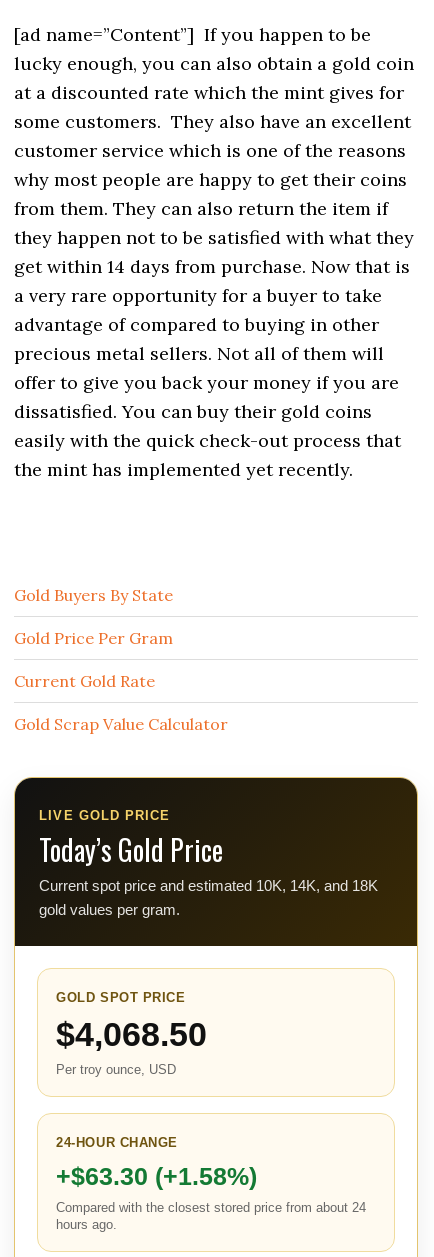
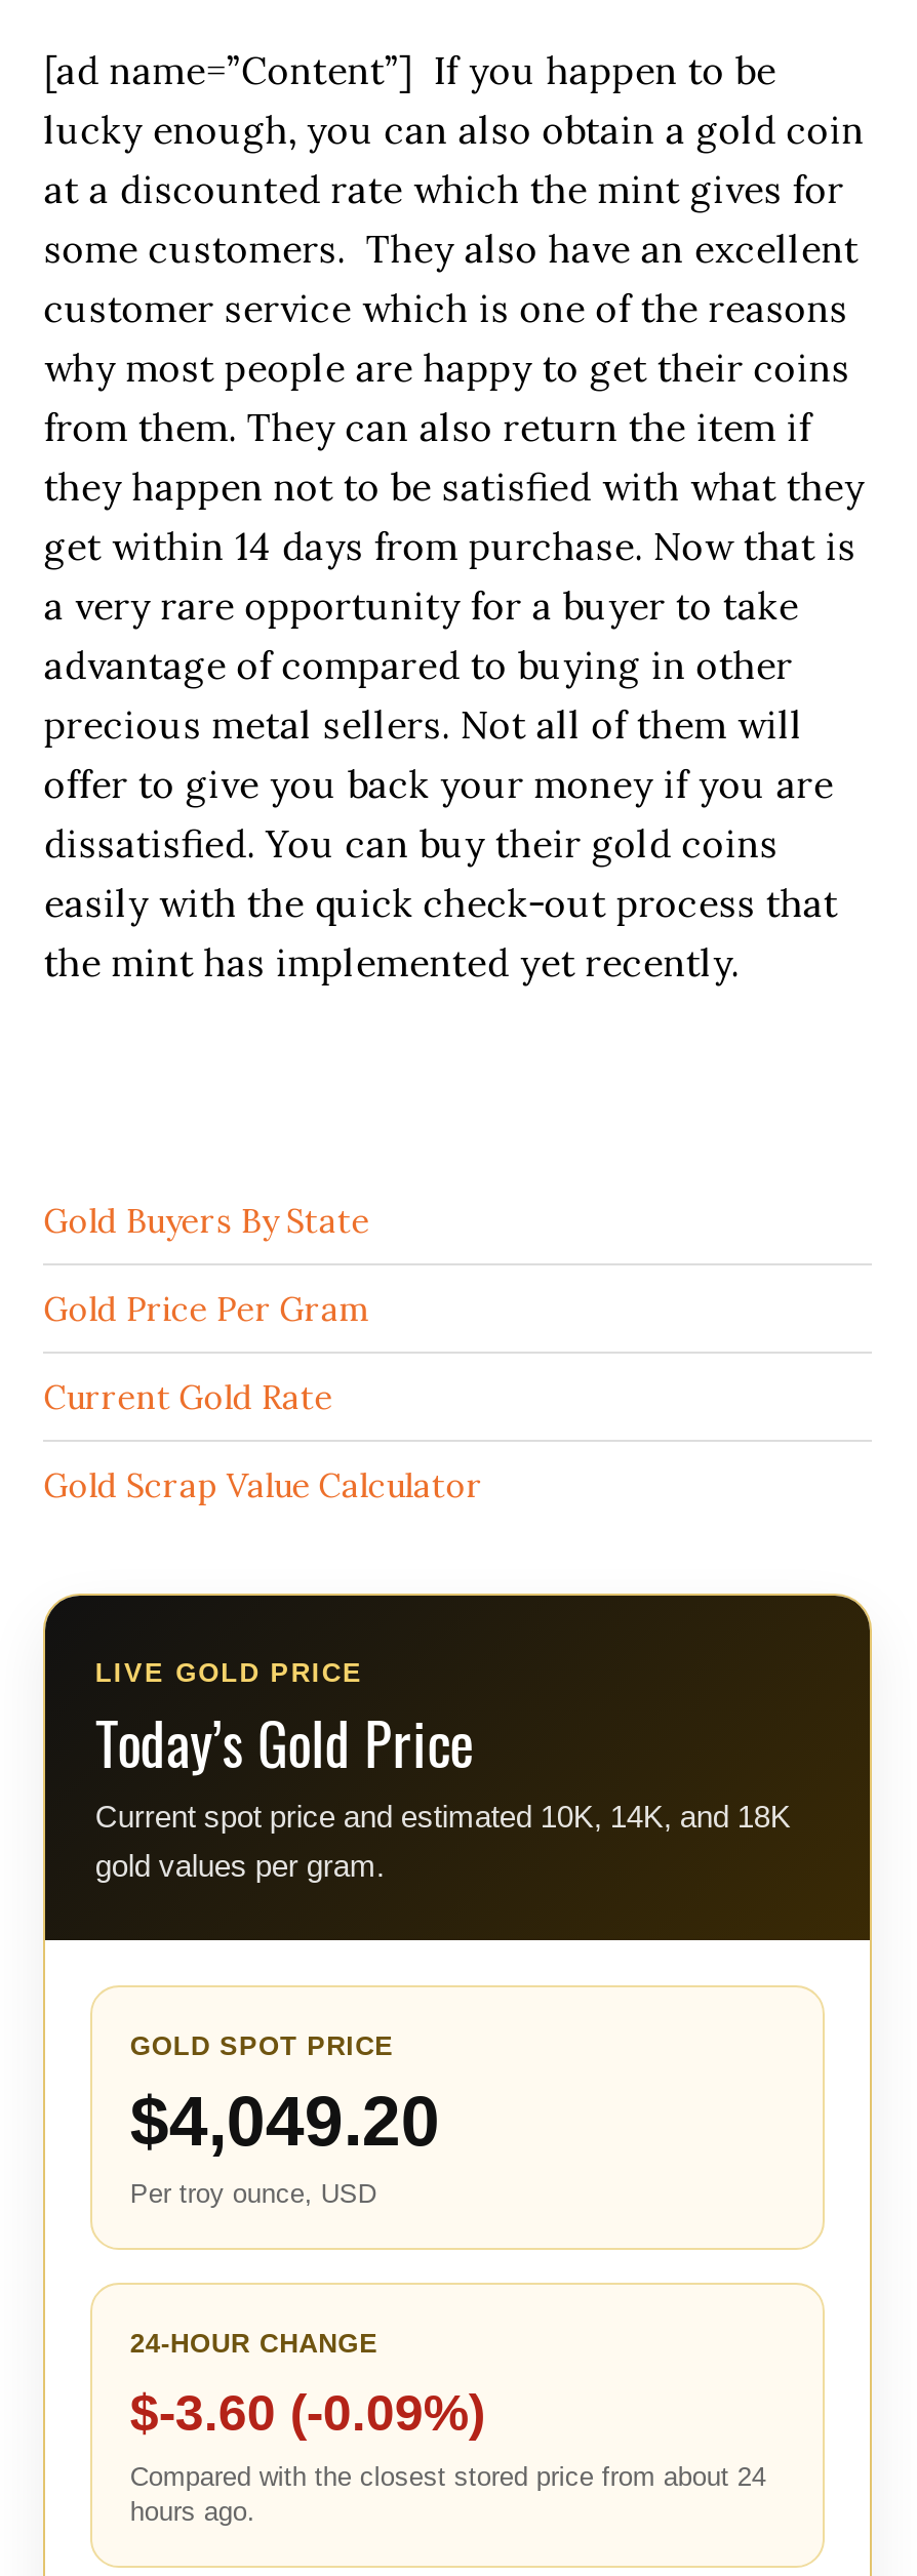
[56,1015,207,1053] $4,068.50 -> [130,2082,440,2160] $4,049.20
[56,1162,257,1190] +$63.30 (+1.58%) -> [130,2383,485,2441] $-3.60 (-0.09%)

